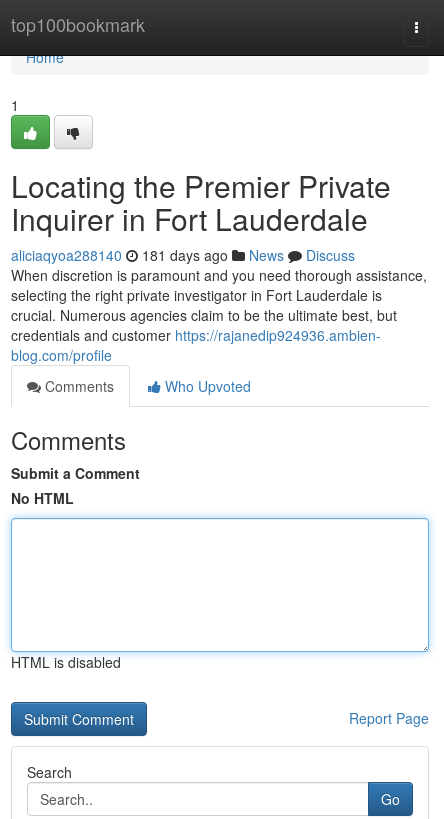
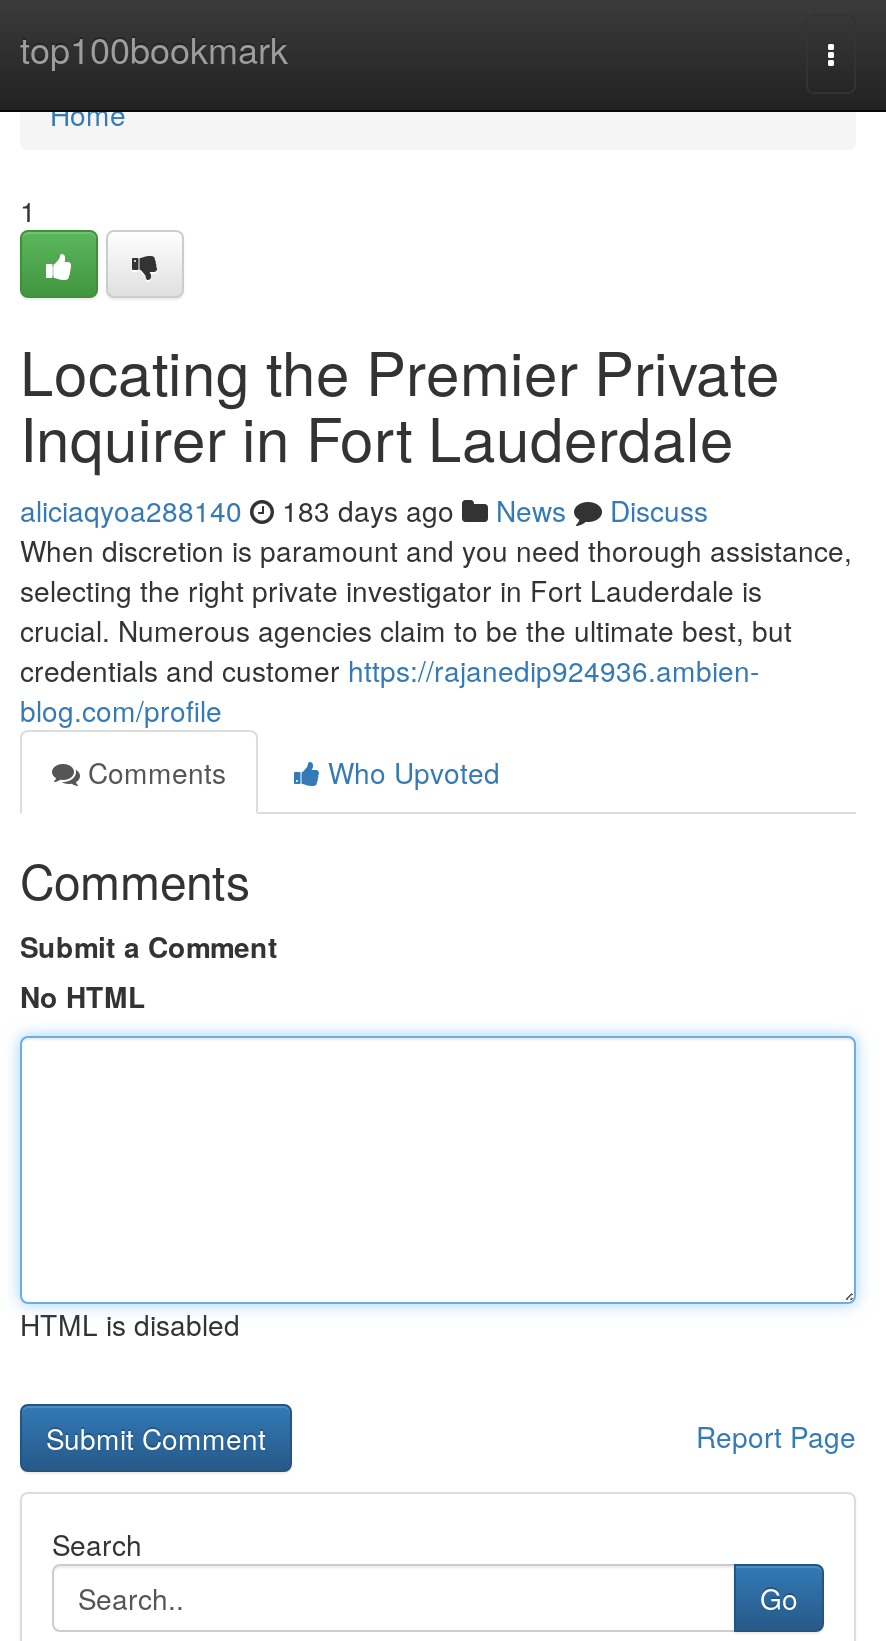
[11,245,355,265] aliciaqyoa288140 181 days ago News Discuss -> [20,490,708,530] aliciaqyoa288140 183 days ago News Discuss

